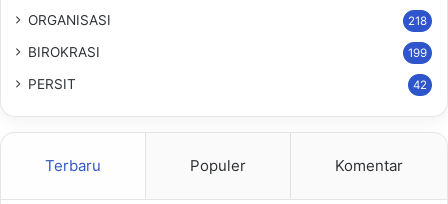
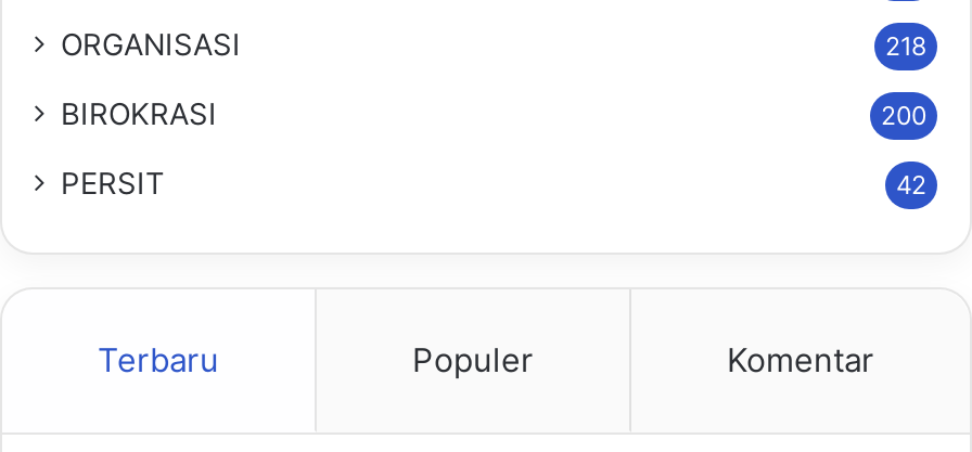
[408,46,427,60] 199 -> [881,100,926,131] 200

